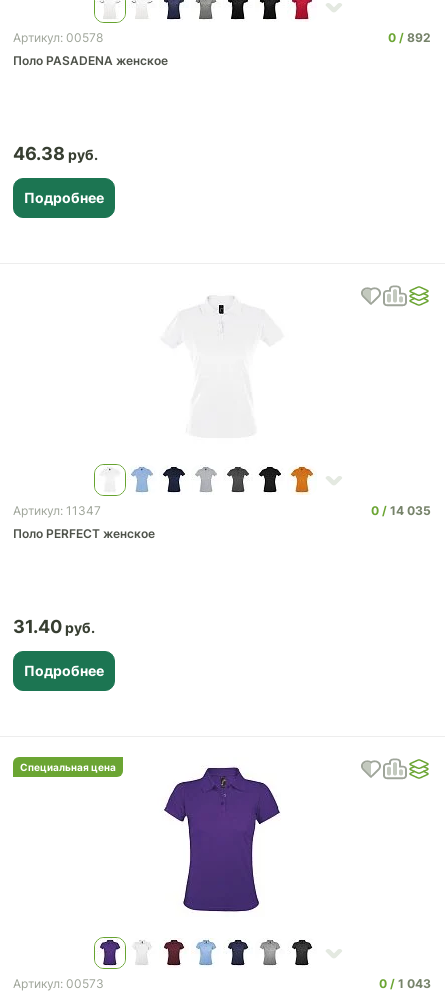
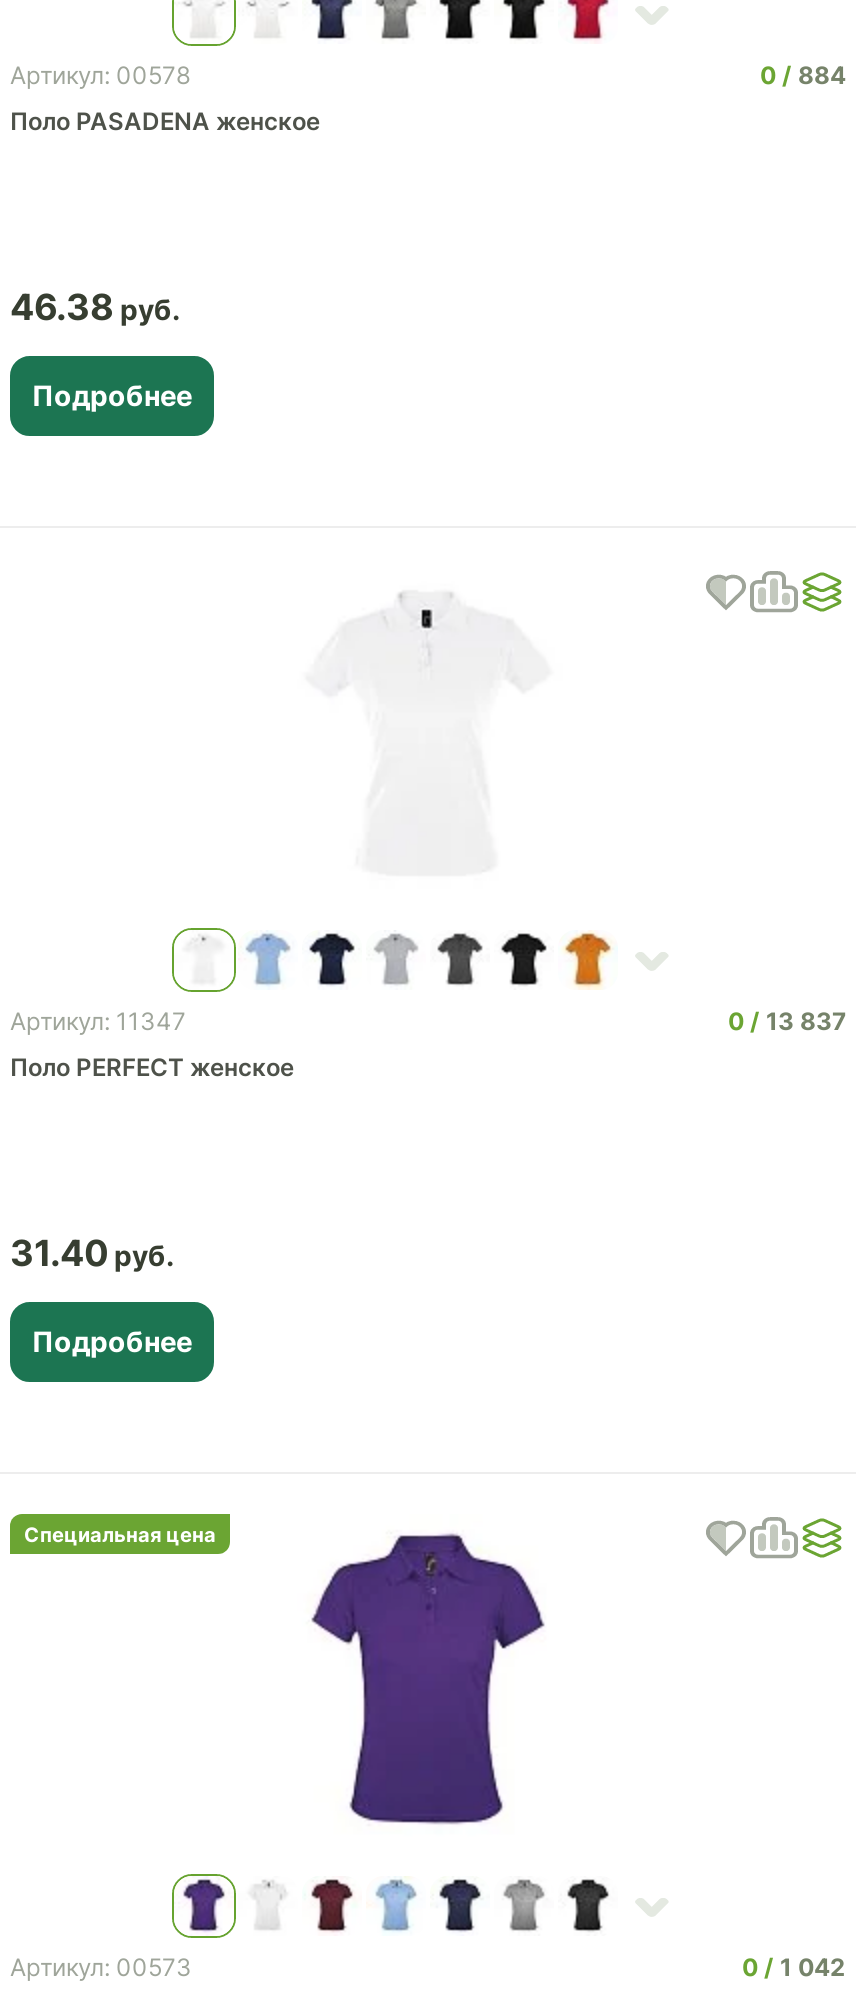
[388,29,431,44] 0 892 -> [760,59,846,89] 0 884
[371,502,431,517] 0 14 035 -> [728,1005,846,1035] 0 13 837
[379,975,431,990] 0 1 043 -> [742,1951,846,1981] 0 1 042

